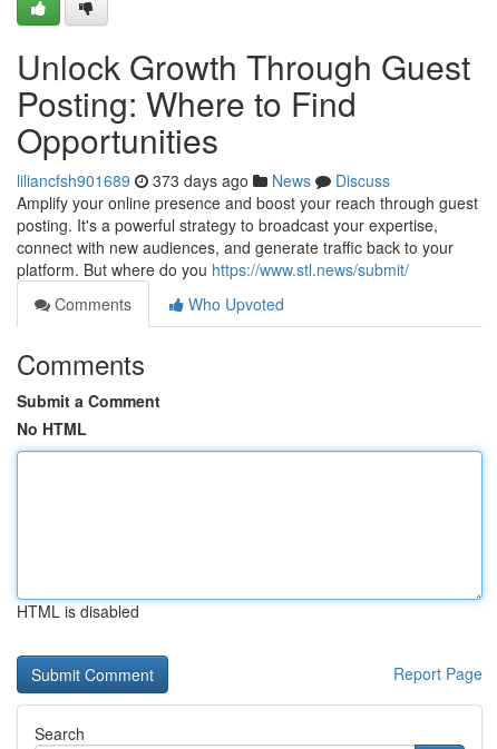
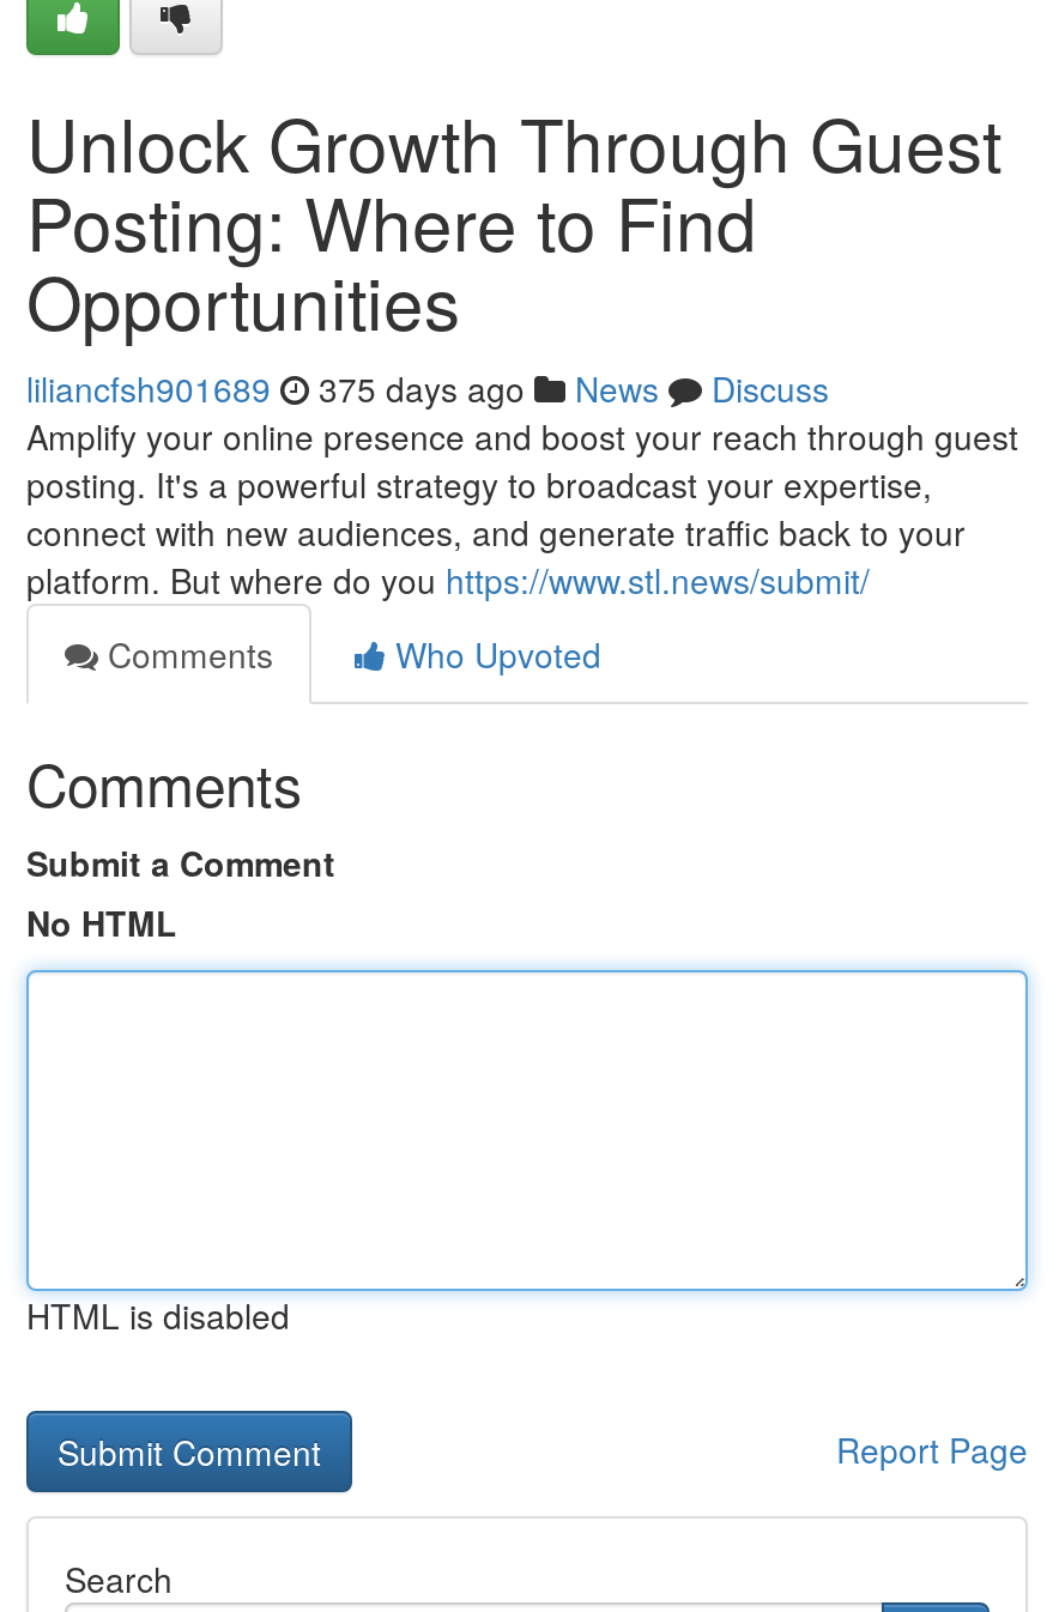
[17,169,390,191] liliancfsh901689 373 days ago News Discuss -> [26,364,829,412] liliancfsh901689 375 days ago News Discuss

